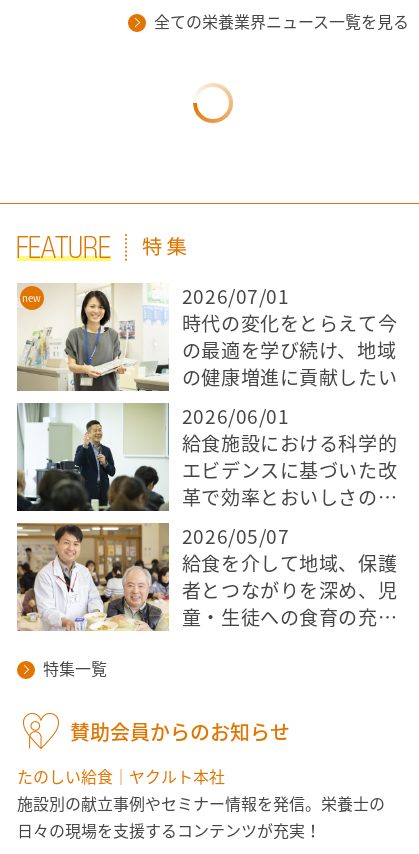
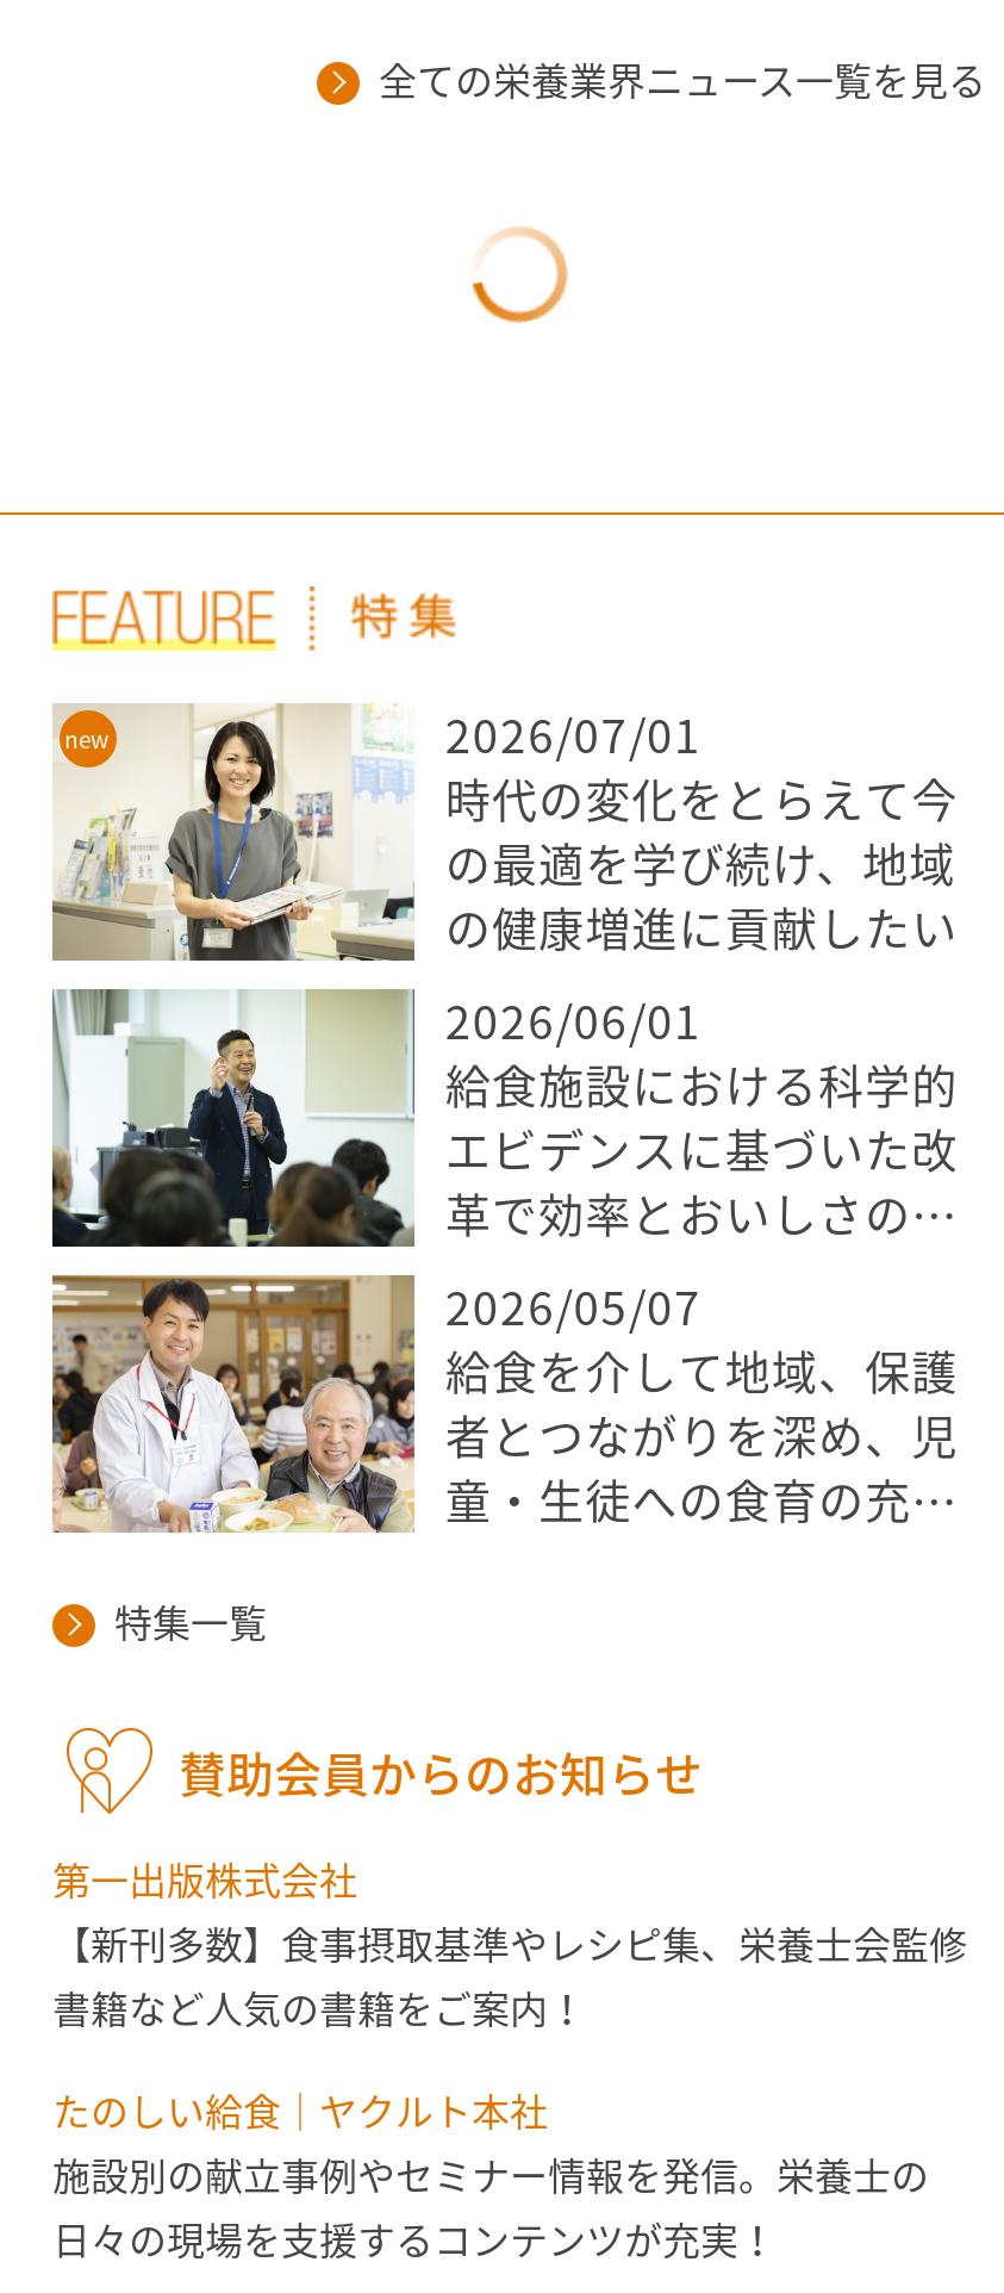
none -> [52,1851,967,2037] 第一出版株式会社 | 【新刊多数】食事摂取基準やレシピ集、栄養士会監修 | 書籍など人気の書籍をご案内！

